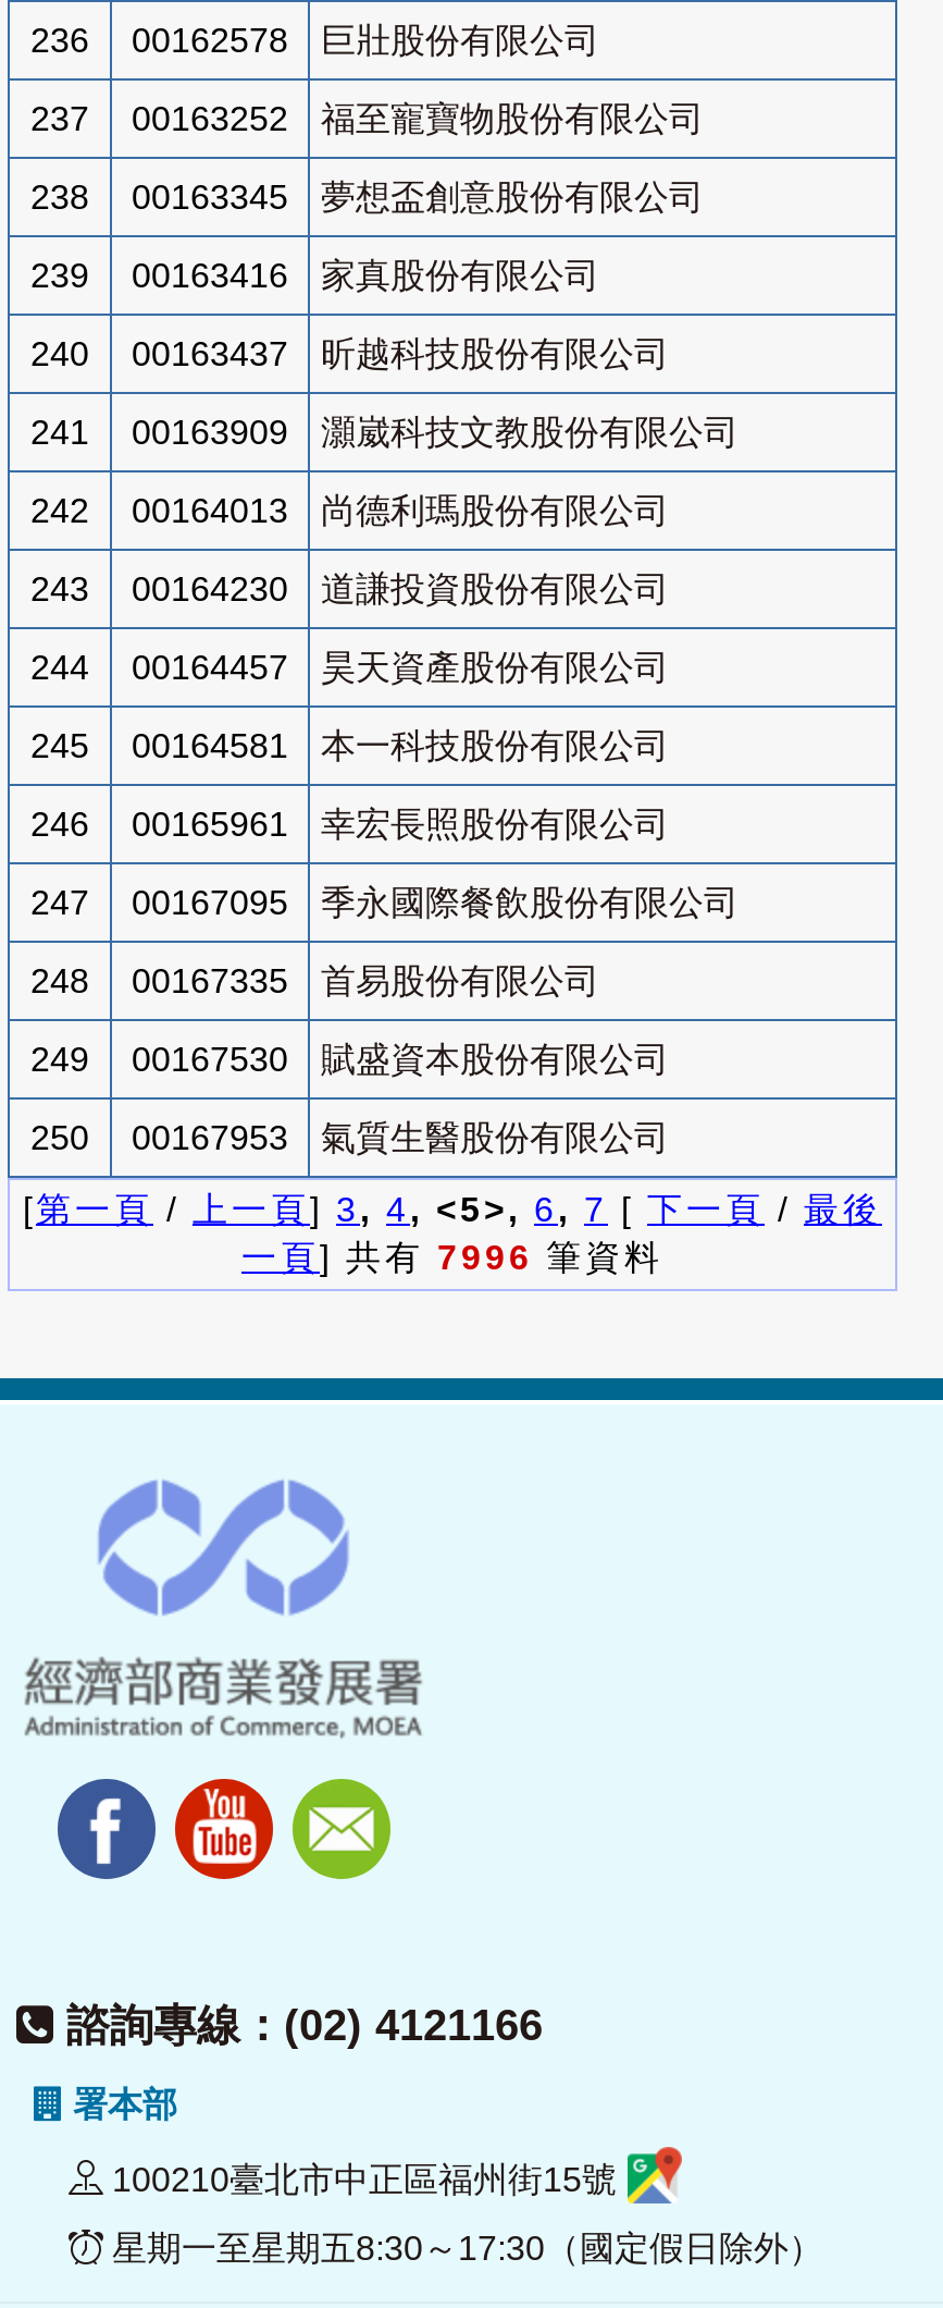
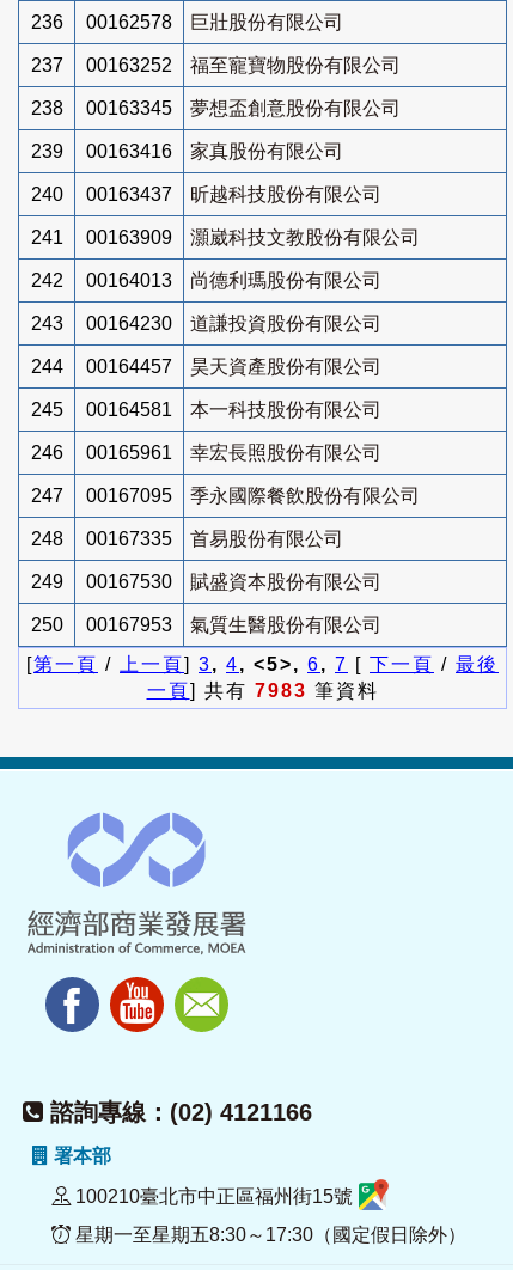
[241,1239,663,1276] 一頁] 共有7996筆資料 -> [146,680,378,701] 一頁] 共有7983筆資料

